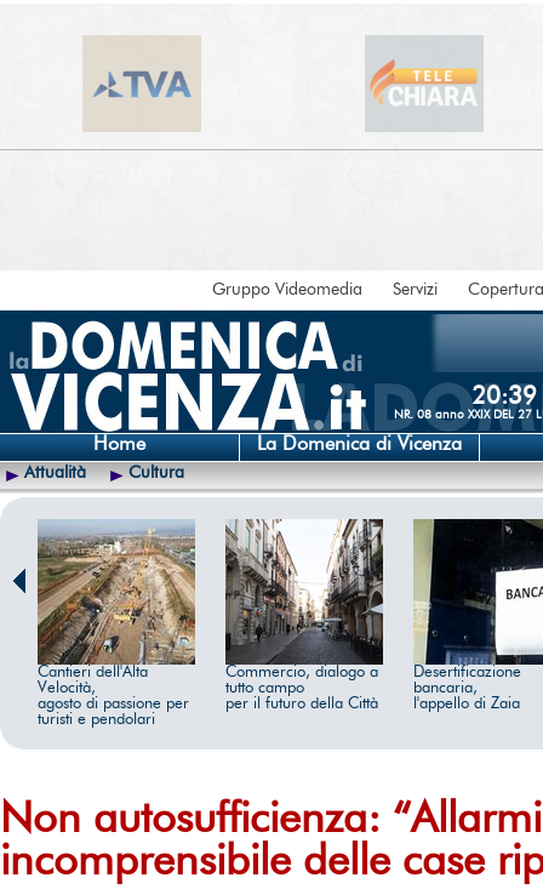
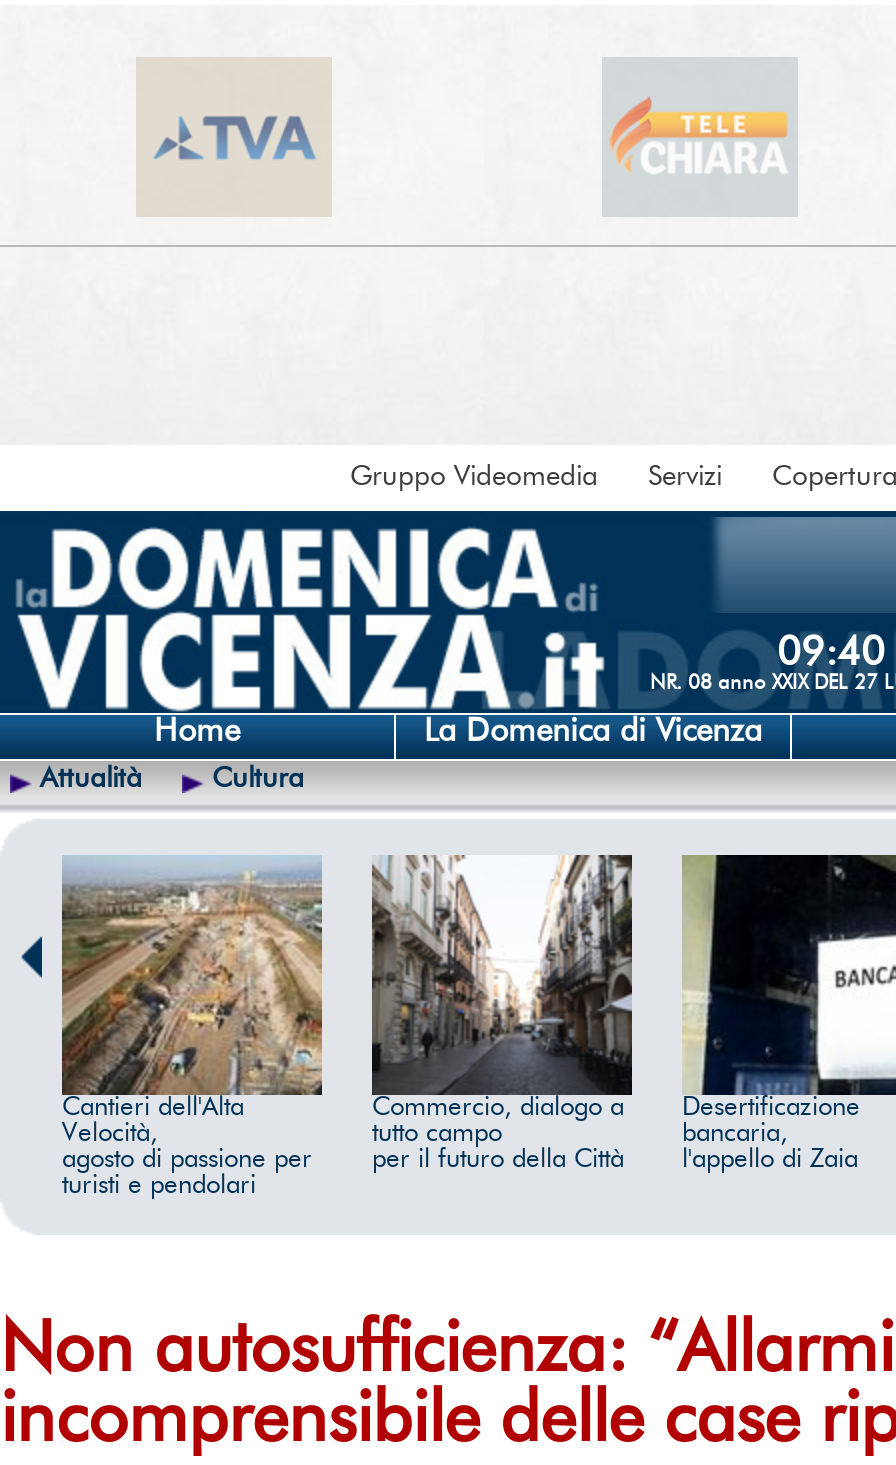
[471,384,536,409] 20:39 -> [777,633,885,673] 09:40

